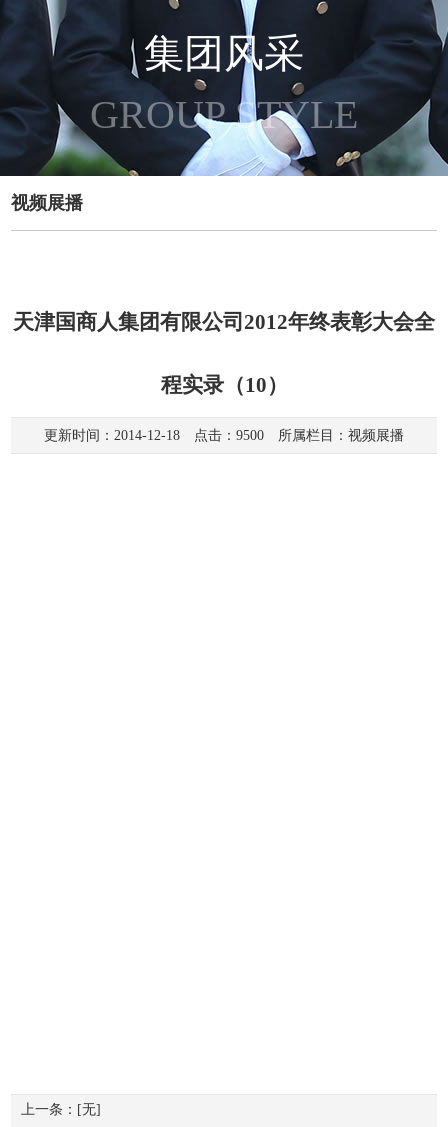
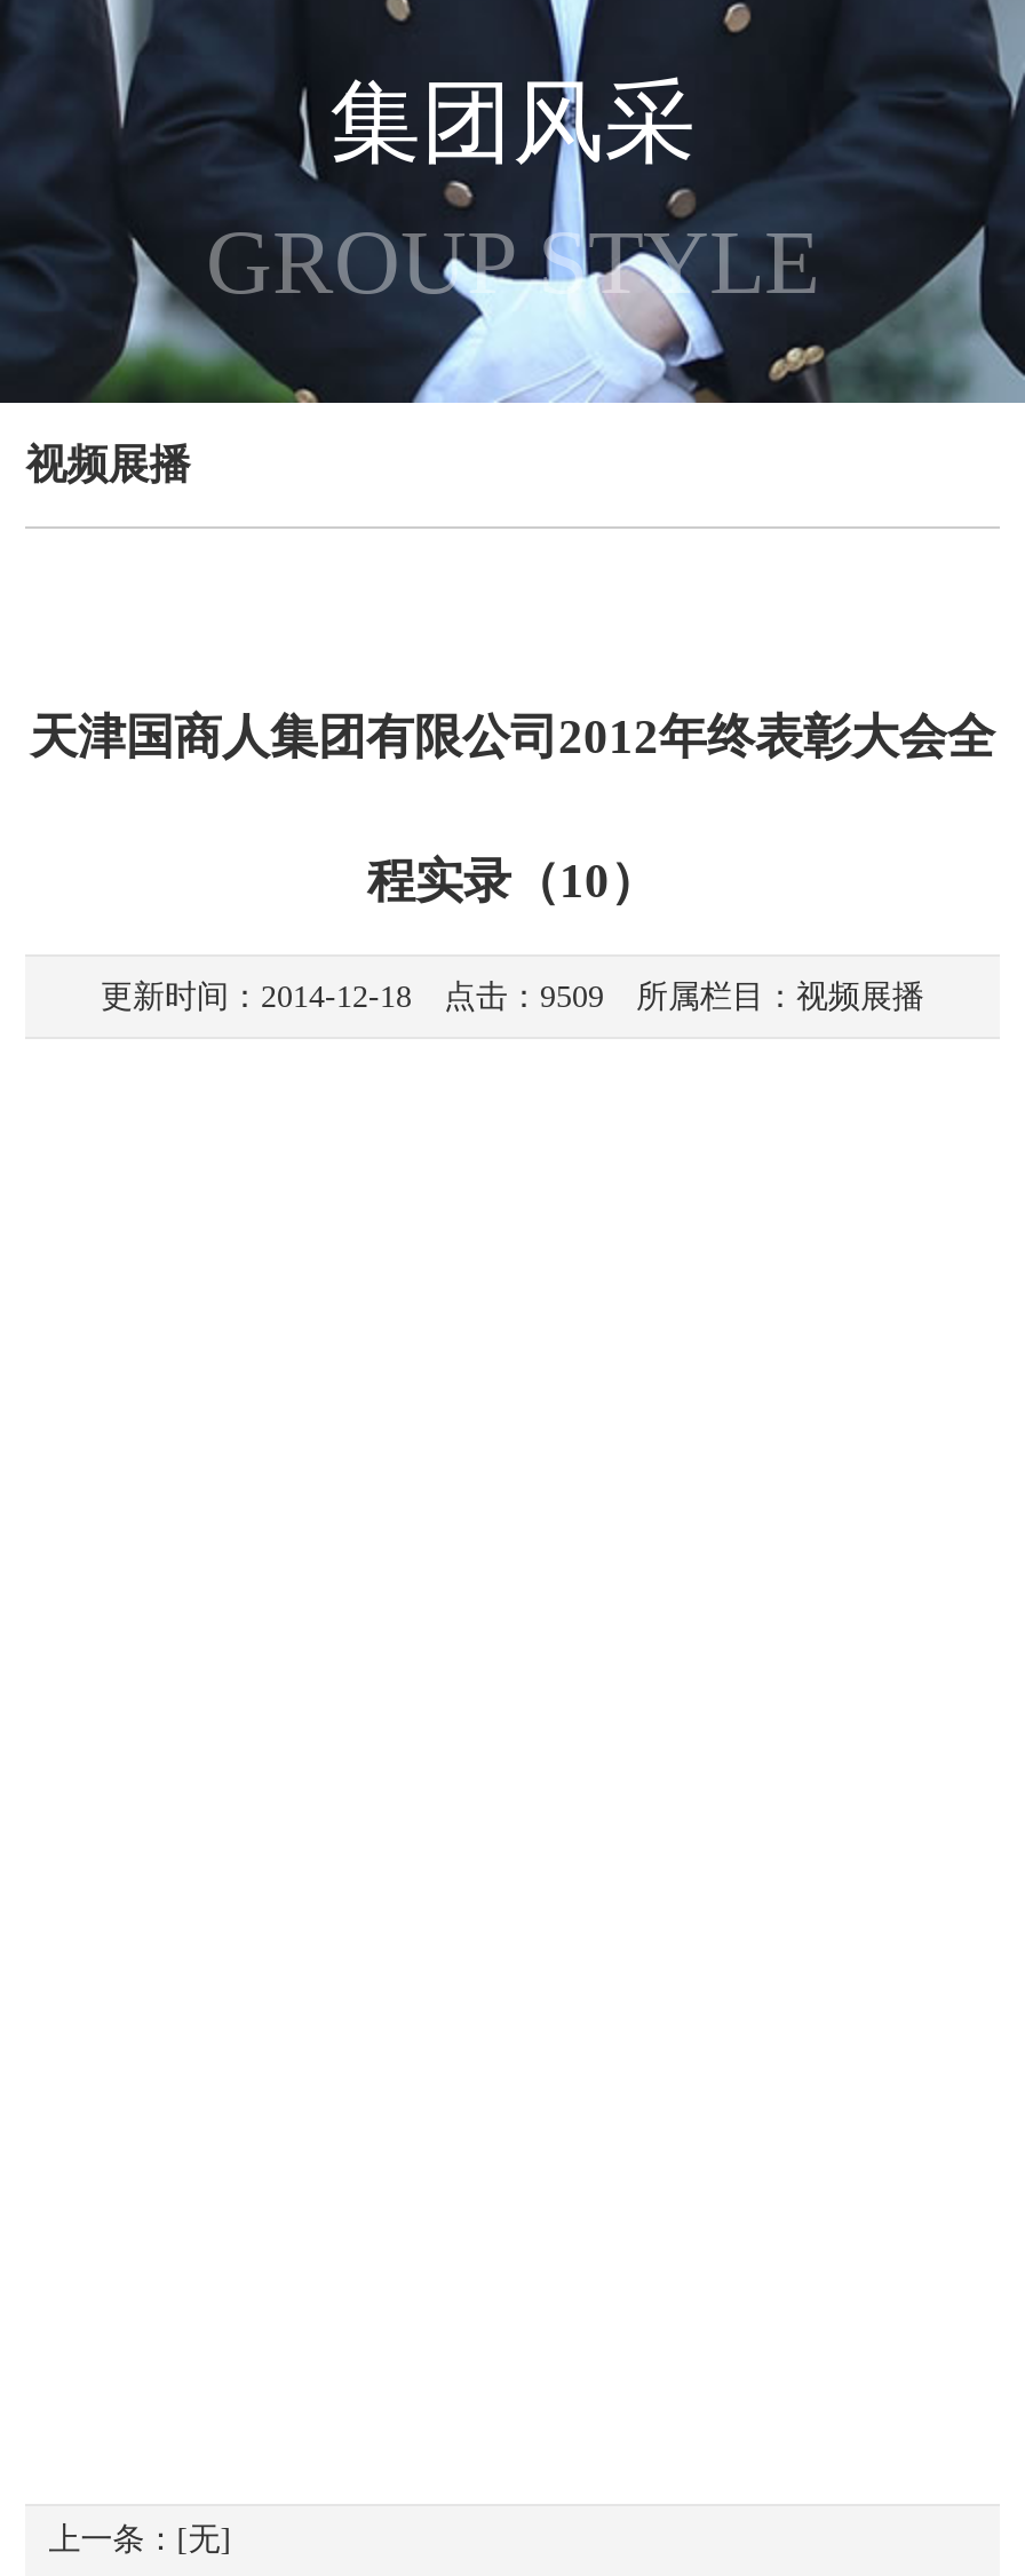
[44,428,404,443] 更新时间：2014-12-18点击：9500 所属栏目：视频展播 -> [101,980,924,1014] 更新时间：2014-12-18点击：9509 所属栏目：视频展播

